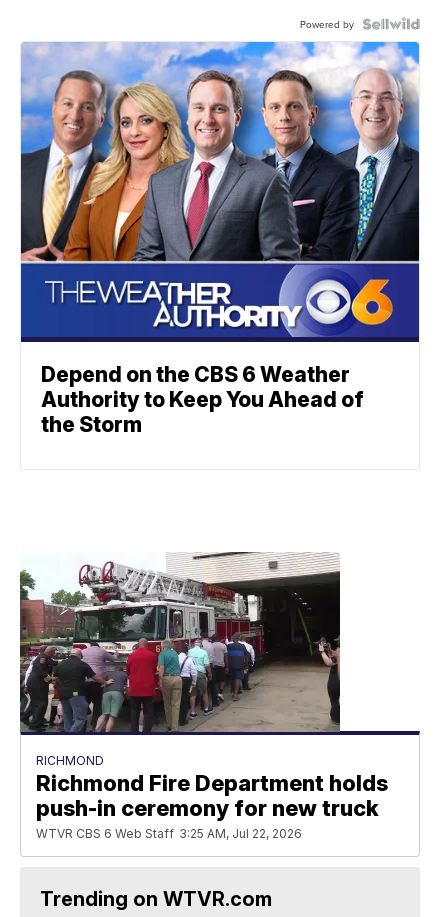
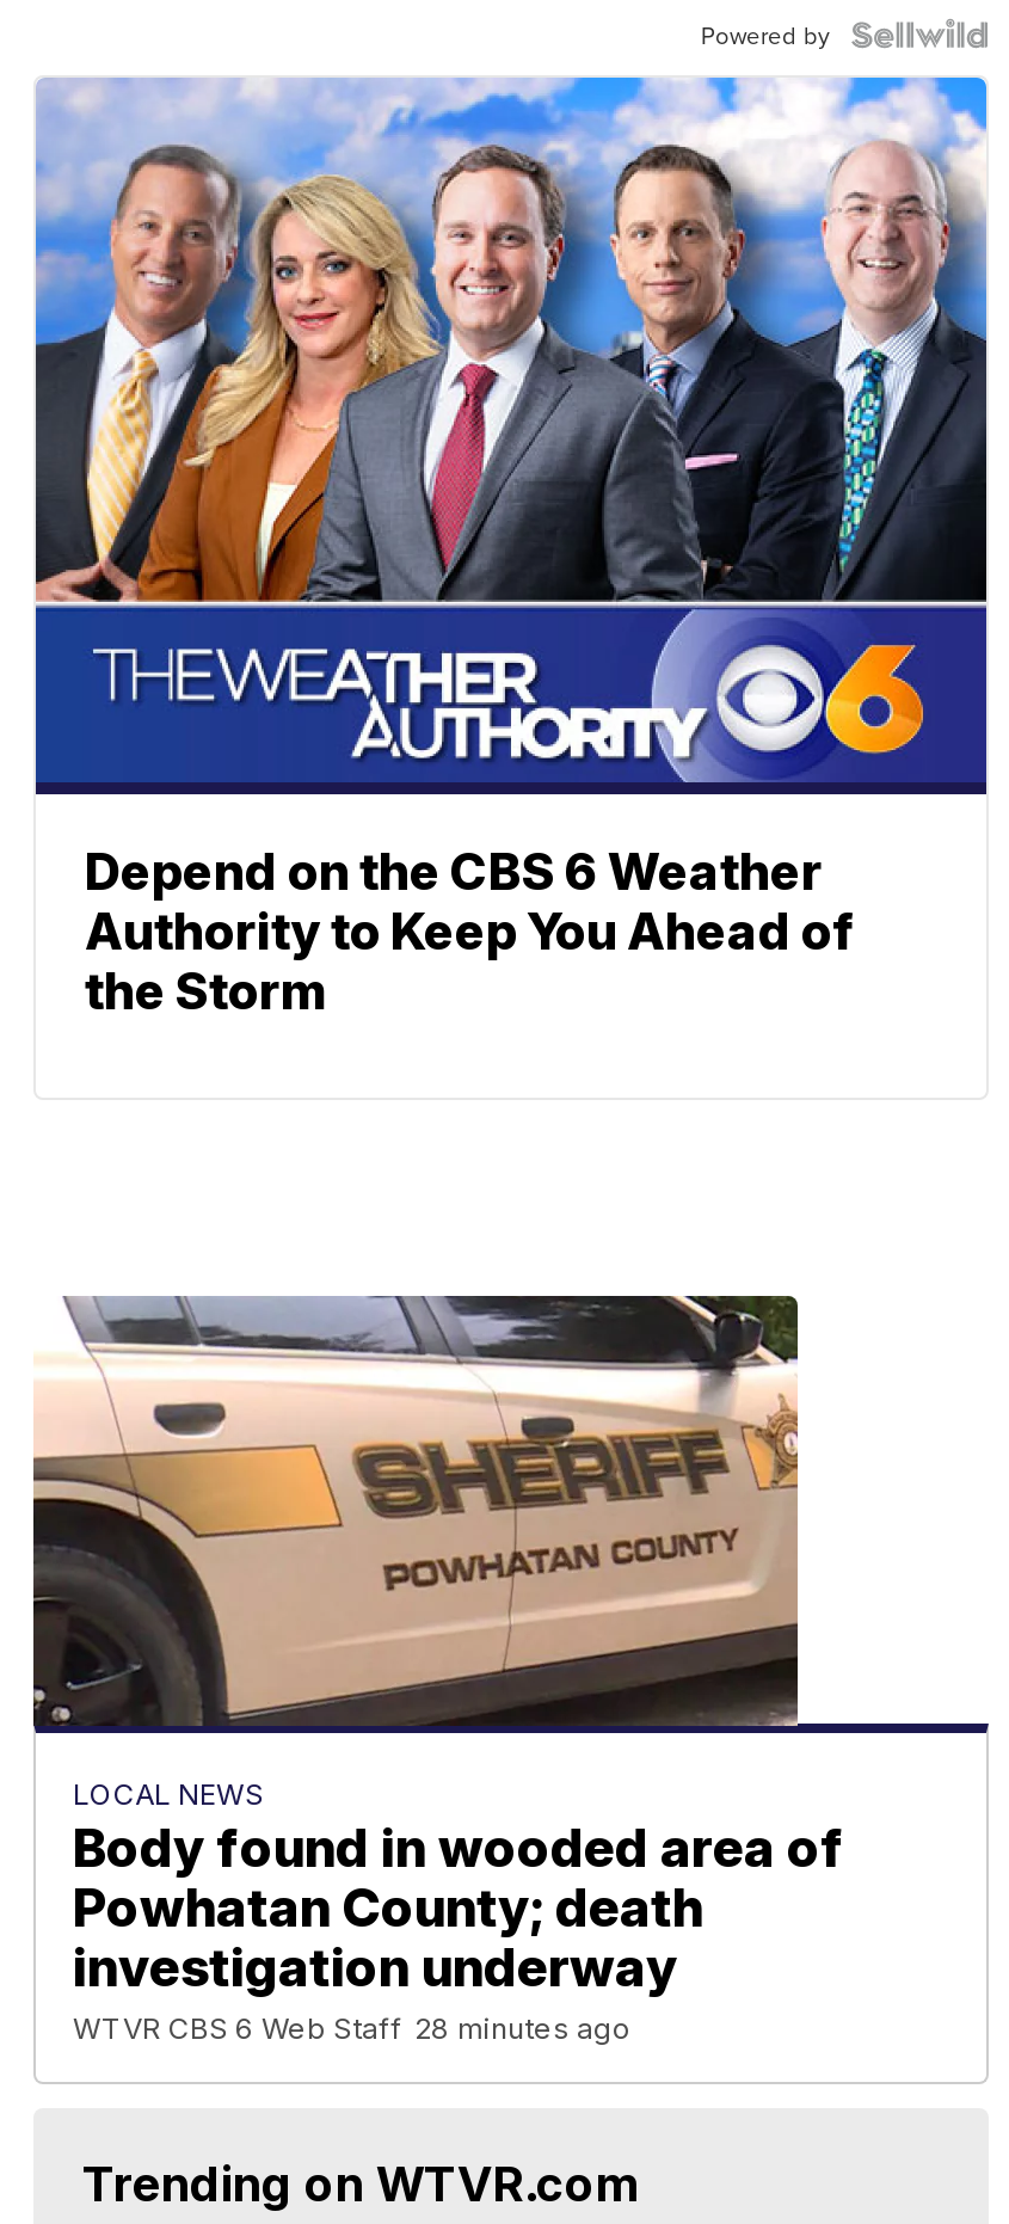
[19,552,388,841] [image] | RICHMOND | Richmond Fire Department holds | push-in ceremony for new truck | WTVR CBS 6 Web Staff 3:25 AM, Jul 22, 2026 -> [33,1294,844,2047] [image] | LOCAL NEWS | Body found in wooded area of | Powhatan County; death | investigation underway | WTVR CBS 6 Web Staff 28 minutes ago

